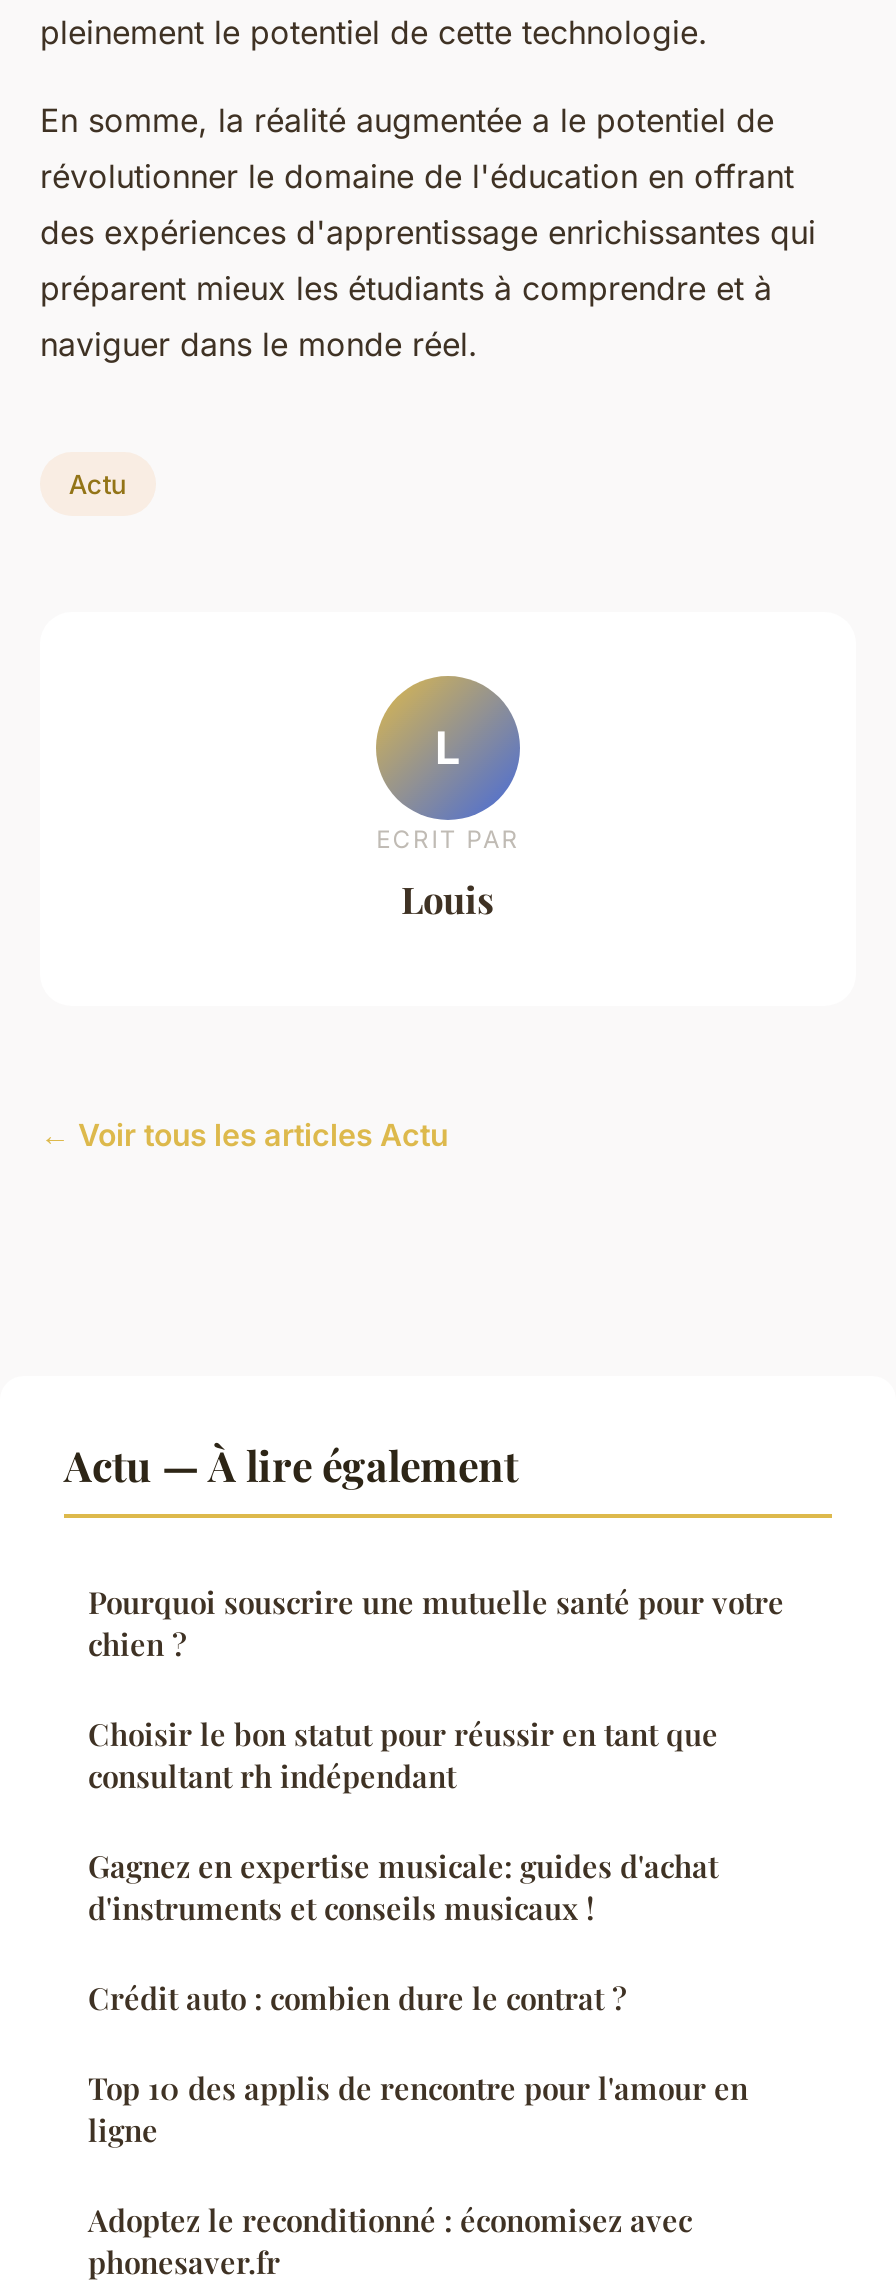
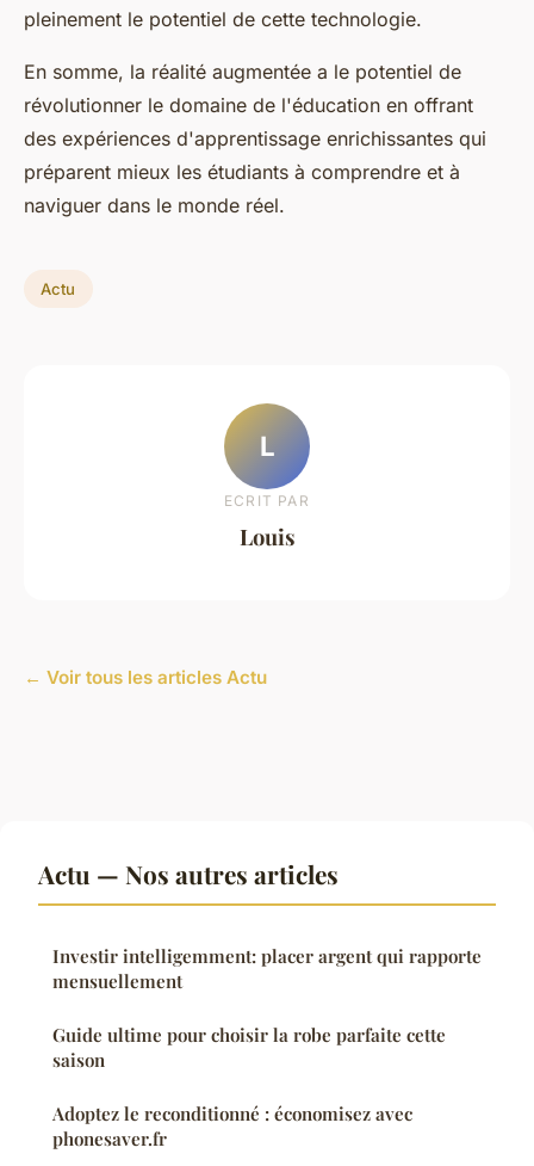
[64,1436,784,2150] Actu — À lire également | Pourquoi souscrire une mutuelle santé pour votre | chien ? | Choisir le bon statut pour réussir en tant que | consultant rh indépendant | Gagnez en expertise musicale: guides d'achat | d'instruments et conseils musicaux ! | Crédit auto : combien dure le contrat ? | Top 10 des applis de rencontre pour l'amour en | ligne -> [38,857,482,1072] Actu — Nos autres articles | Investir intelligemment: placer argent qui rapporte | mensuellement | Guide ultime pour choisir la robe parfaite cette | saison

